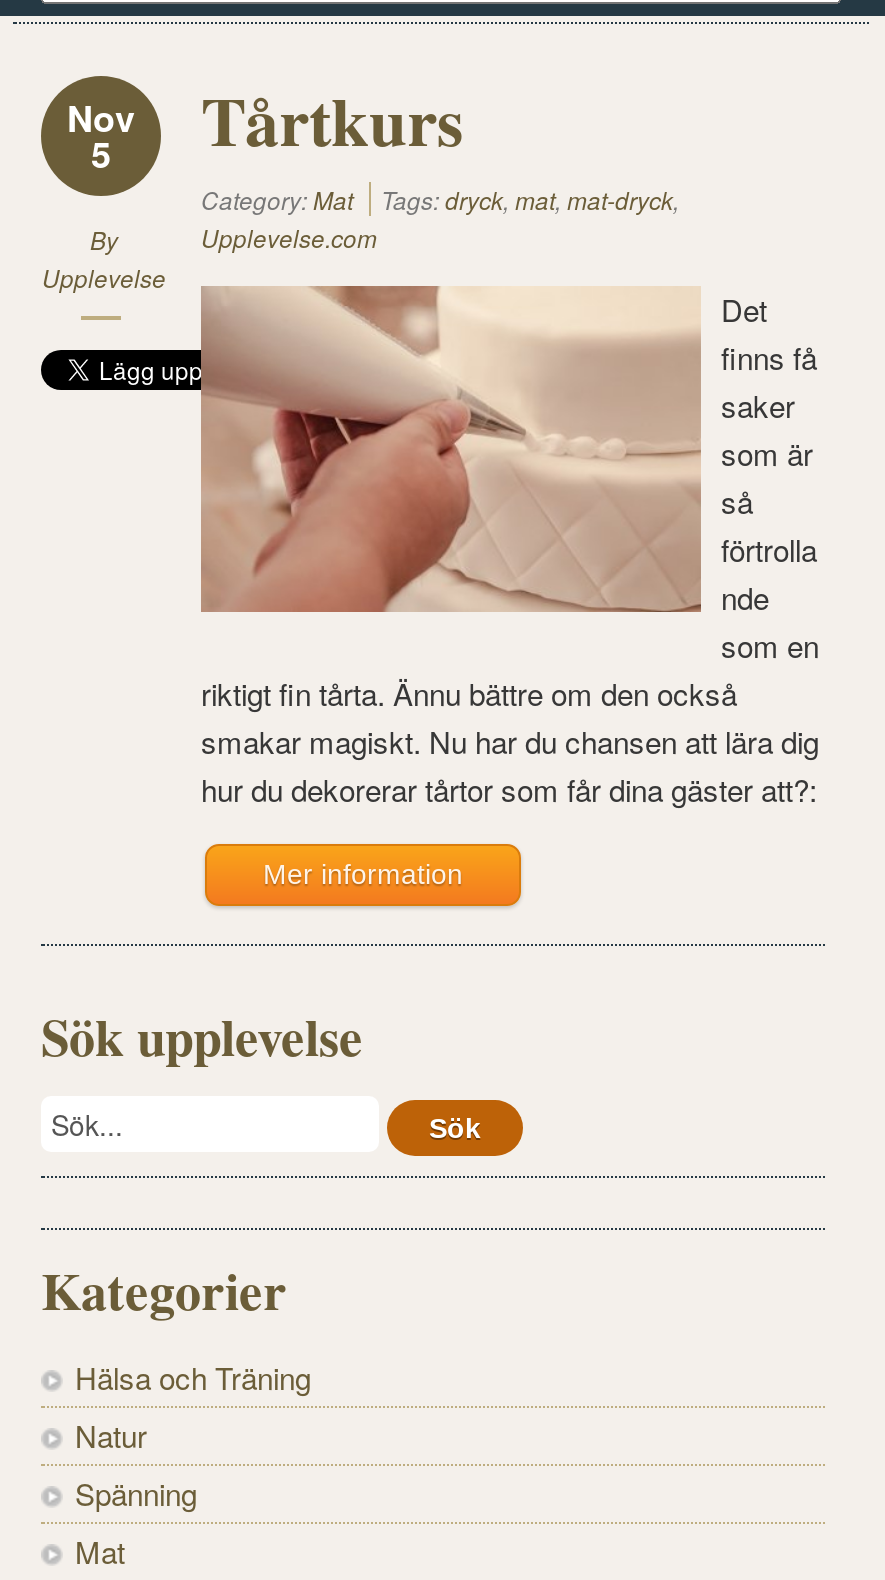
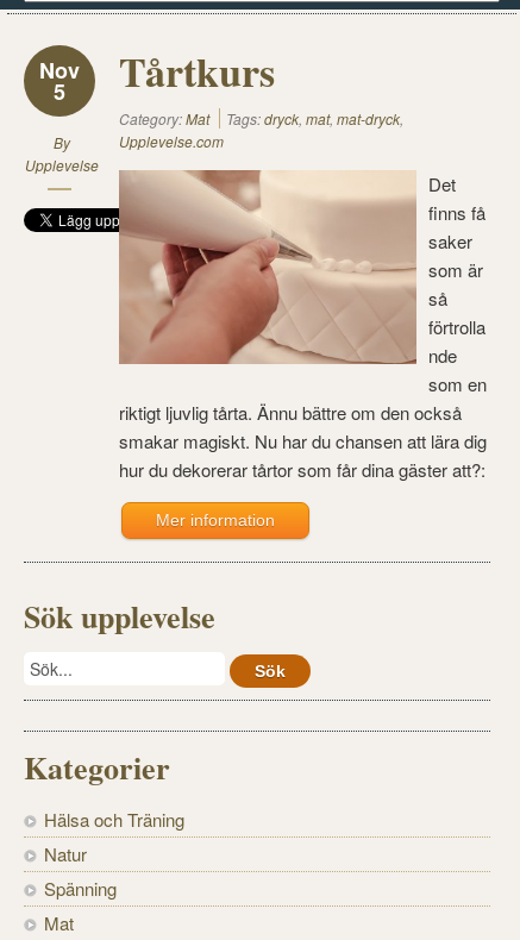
[201,672,737,714] riktigt fin tårta. Ännu bättre om den också -> [119,400,462,425] riktigt ljuvlig tårta. Ännu bättre om den också

